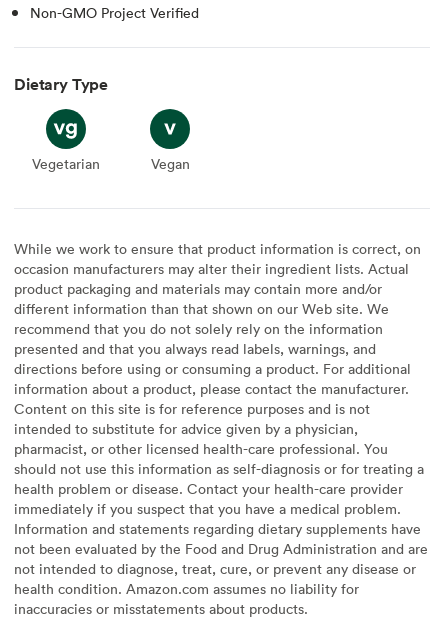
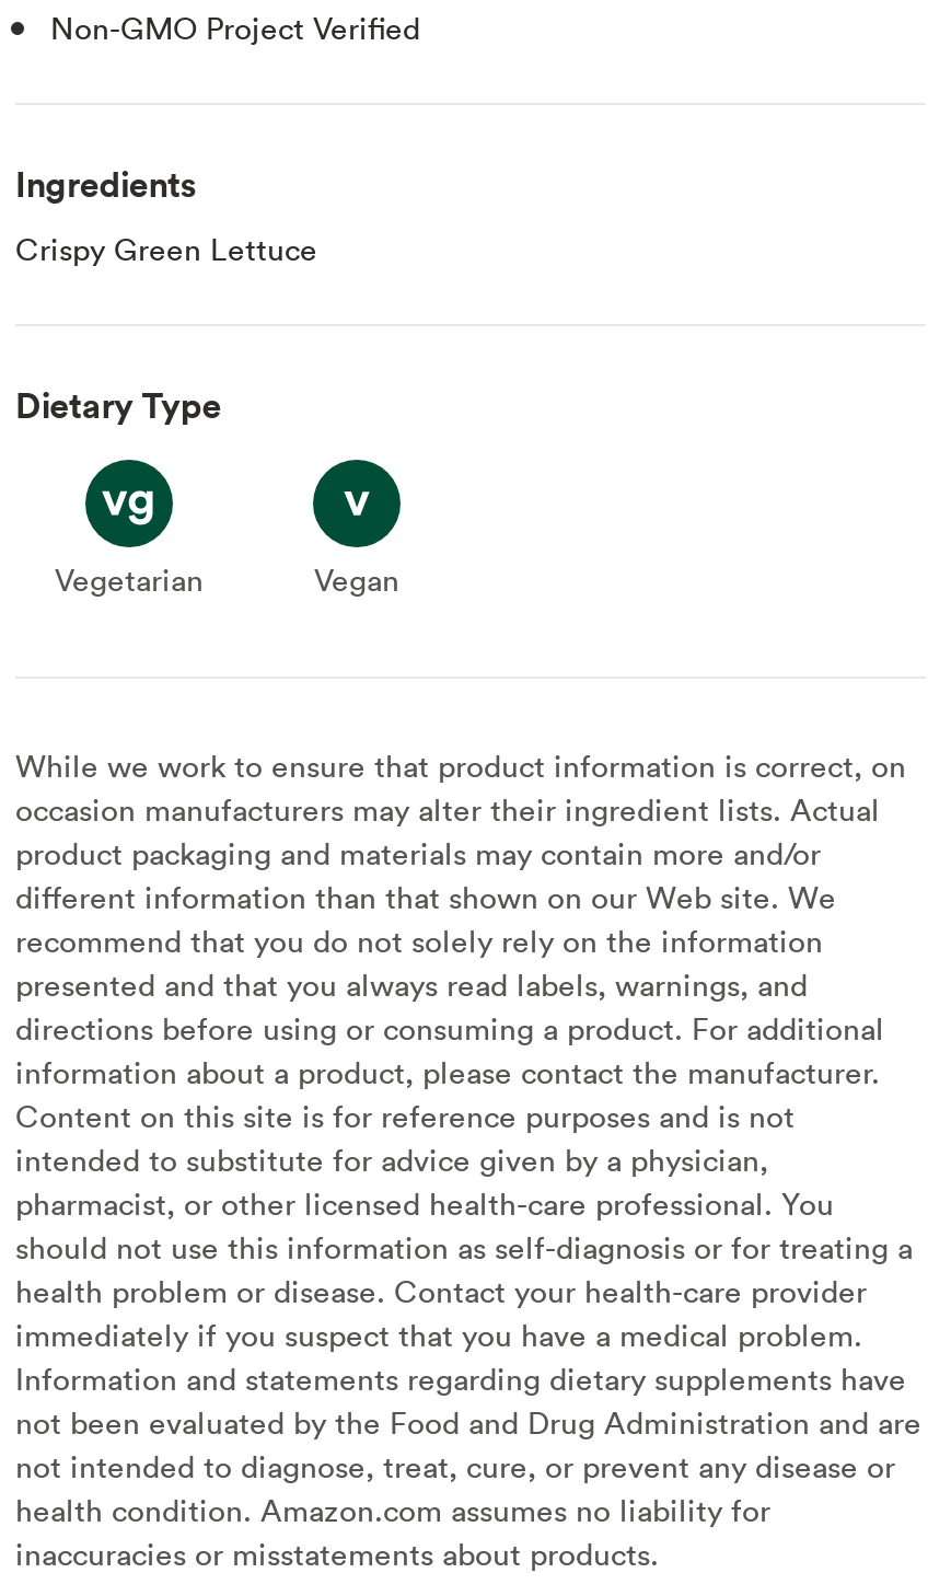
none -> [15,159,317,269] Ingredients | Crispy Green Lettuce

